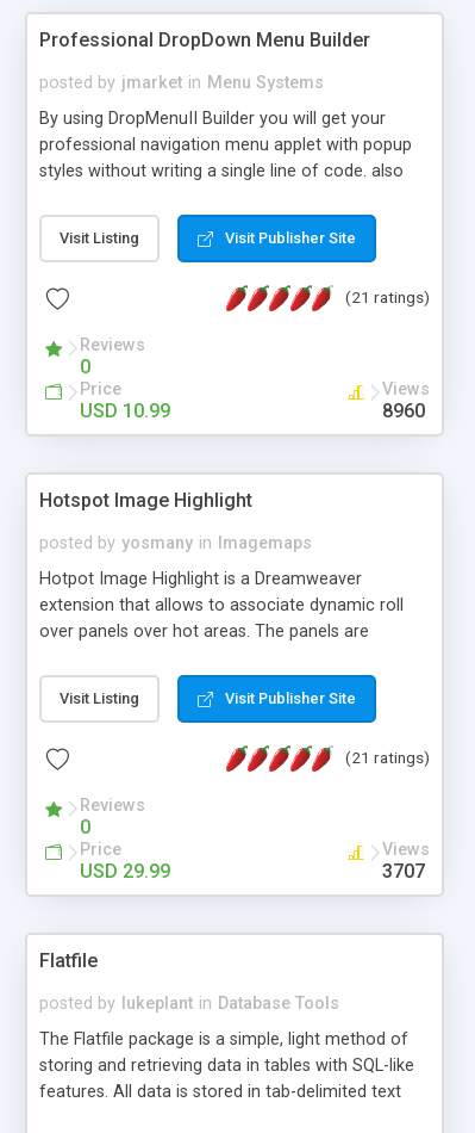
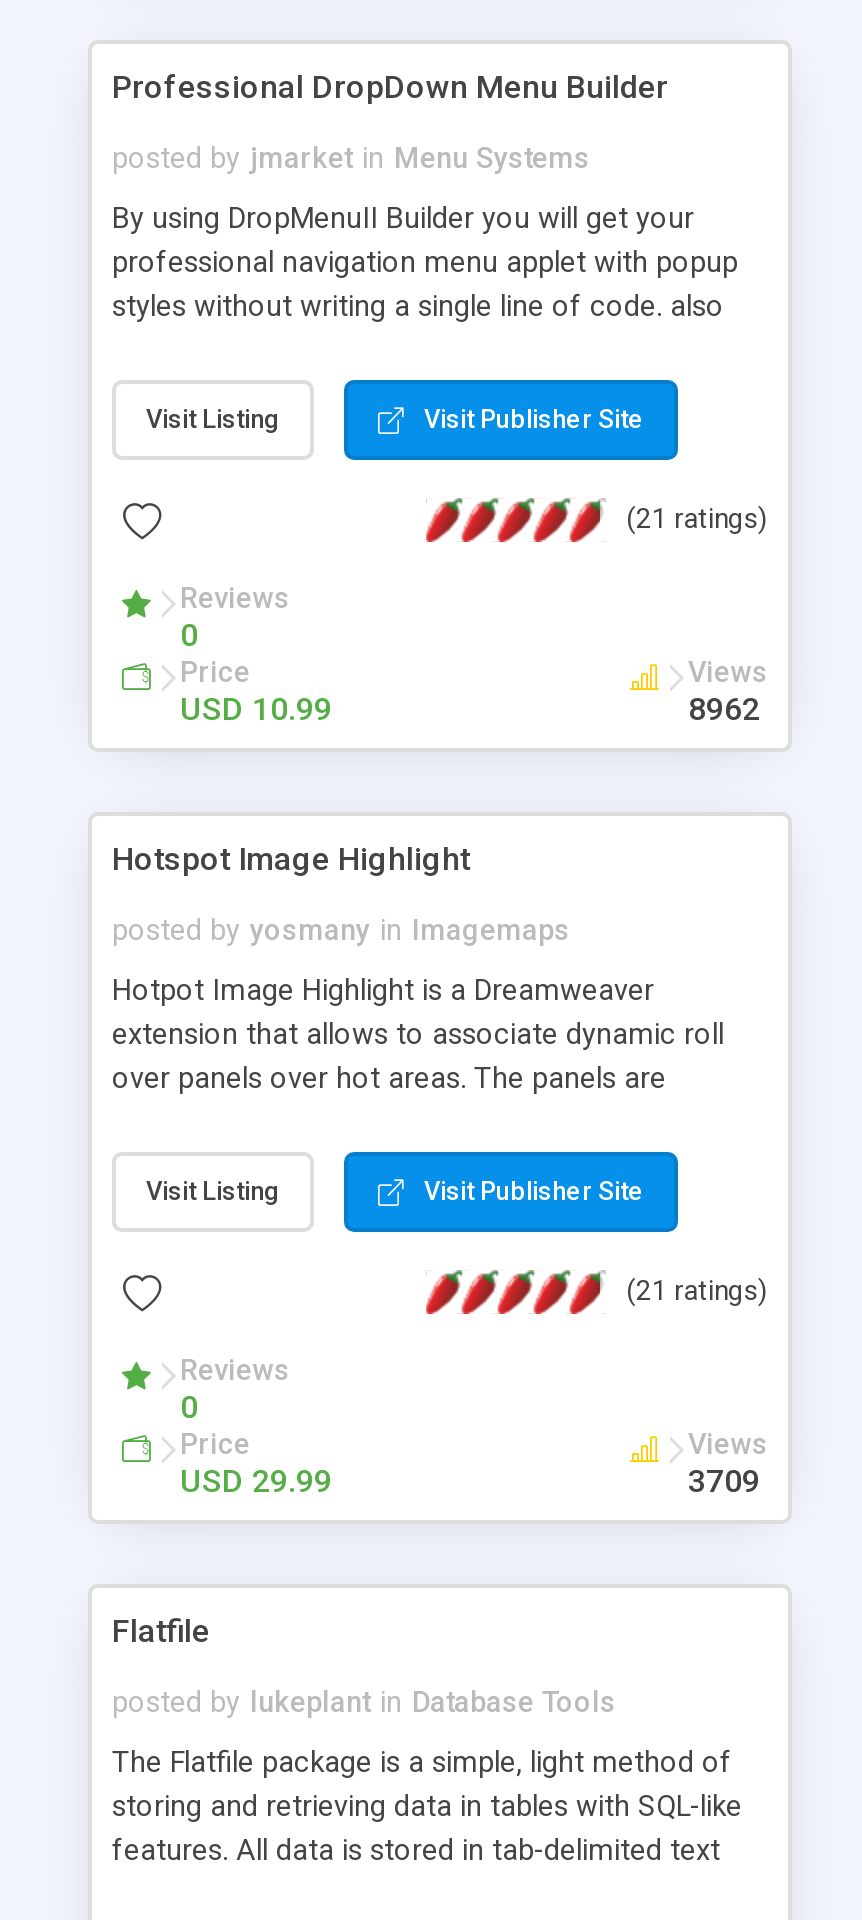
[382,399,425,422] 8960 -> [688,690,760,728] 8962
[382,860,425,882] 3707 -> [688,1462,760,1500] 3709

